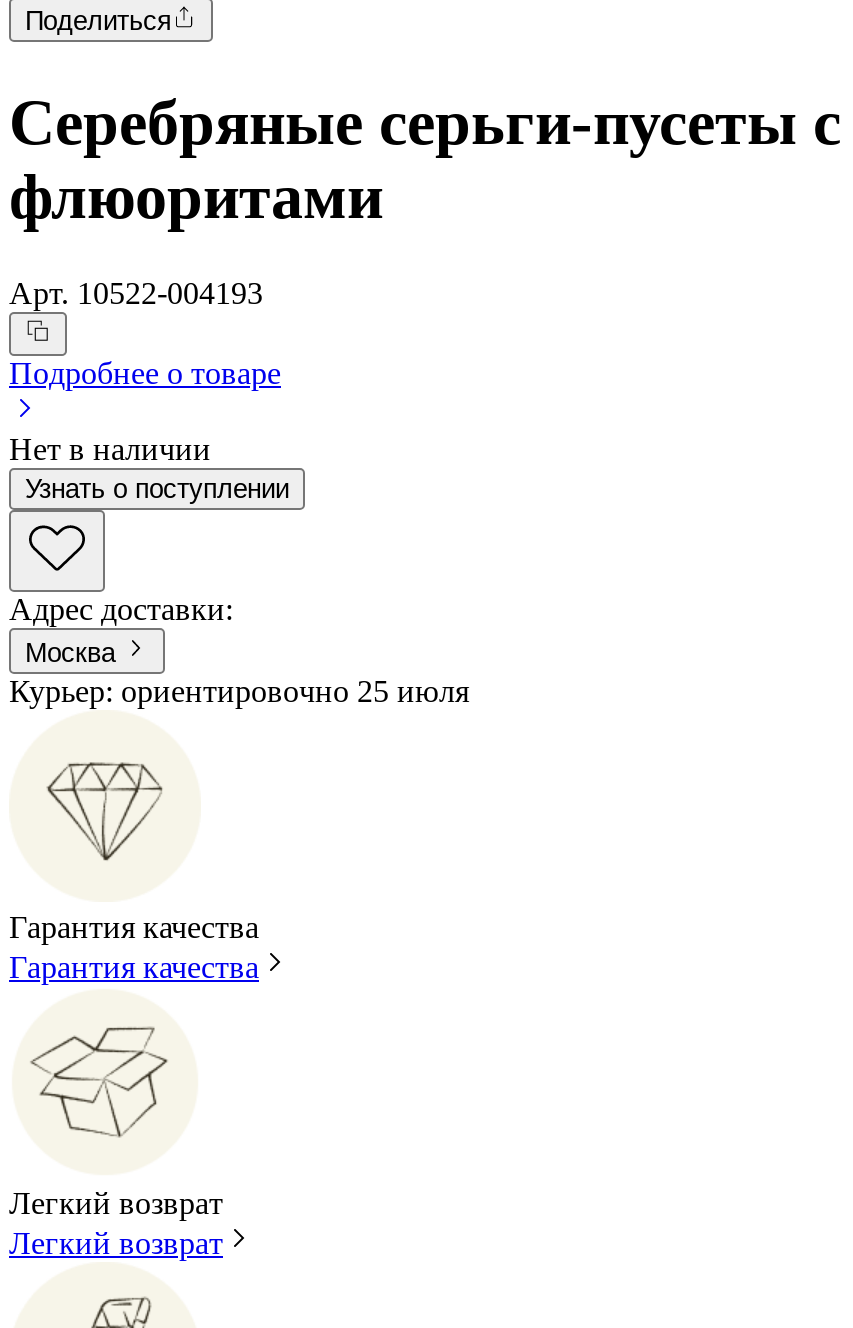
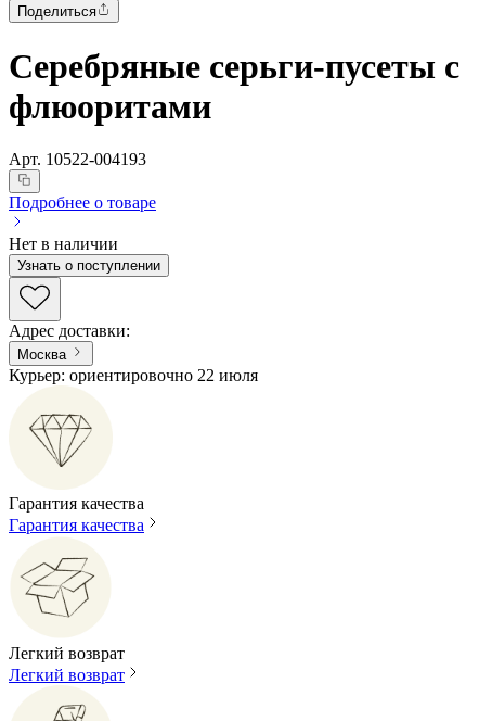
[9,674,469,708] Курьер: ориентировочно 25 июля -> [9,366,258,384] Курьер: ориентировочно 22 июля

